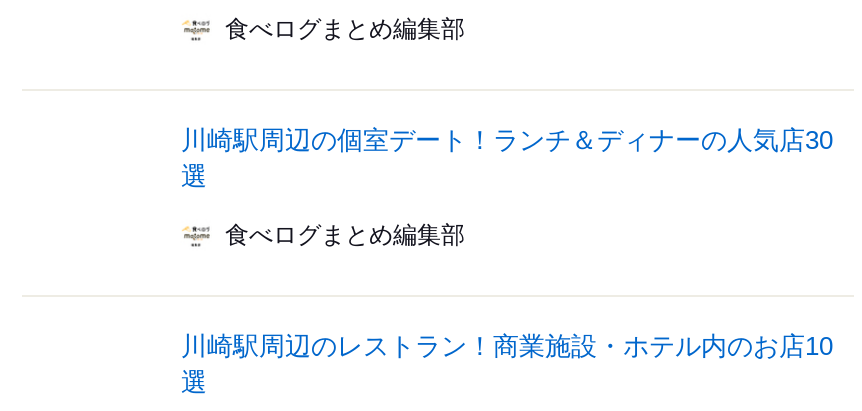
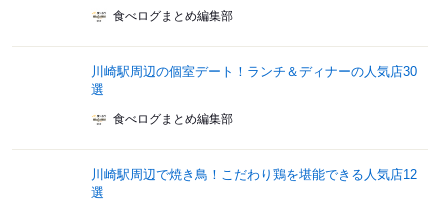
[181,332,833,362] 川崎駅周辺のレストラン！商業施設・ホテル内のお店10 -> [91,167,417,182] 川崎駅周辺で焼き鳥！こだわり鶏を堪能できる人気店12

